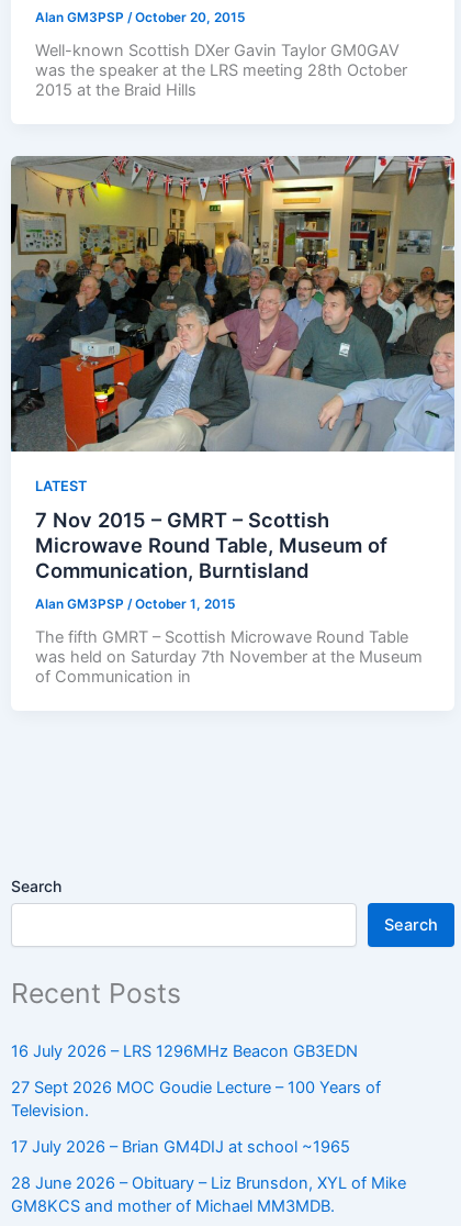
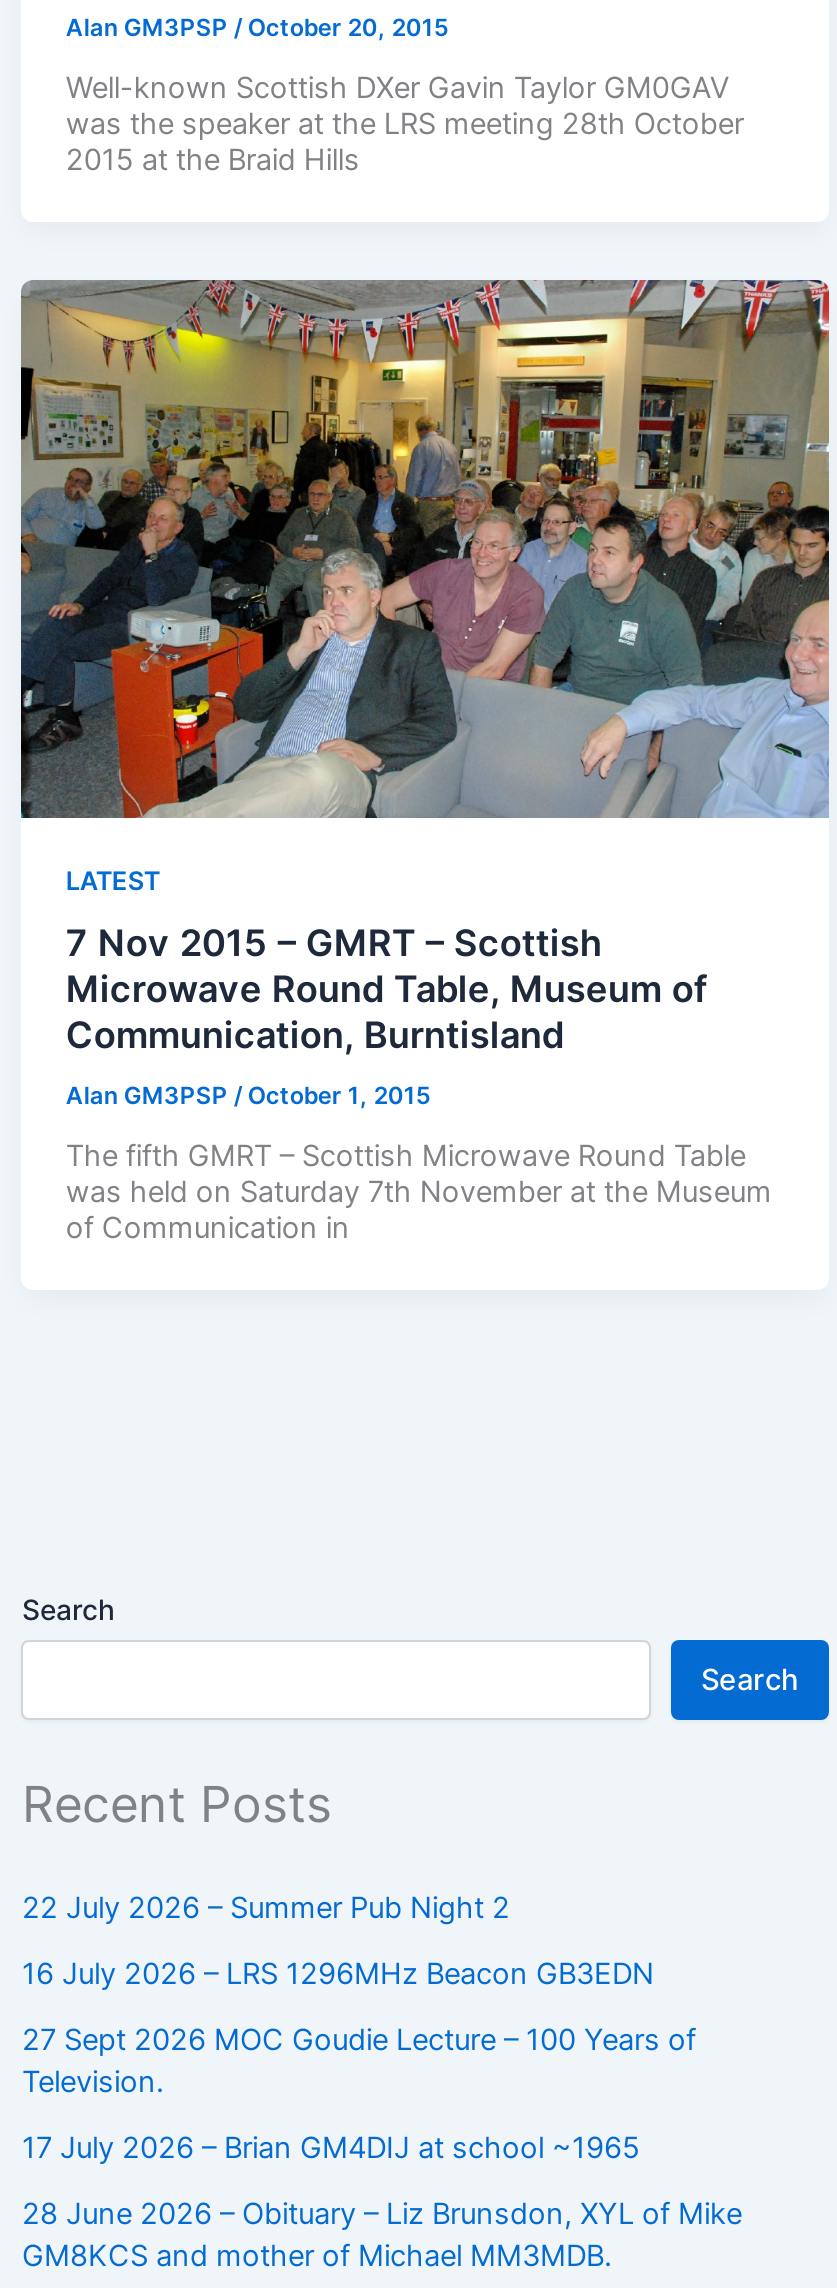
none -> [22,1891,510,1927] 22 July 2026 – Summer Pub Night 2

